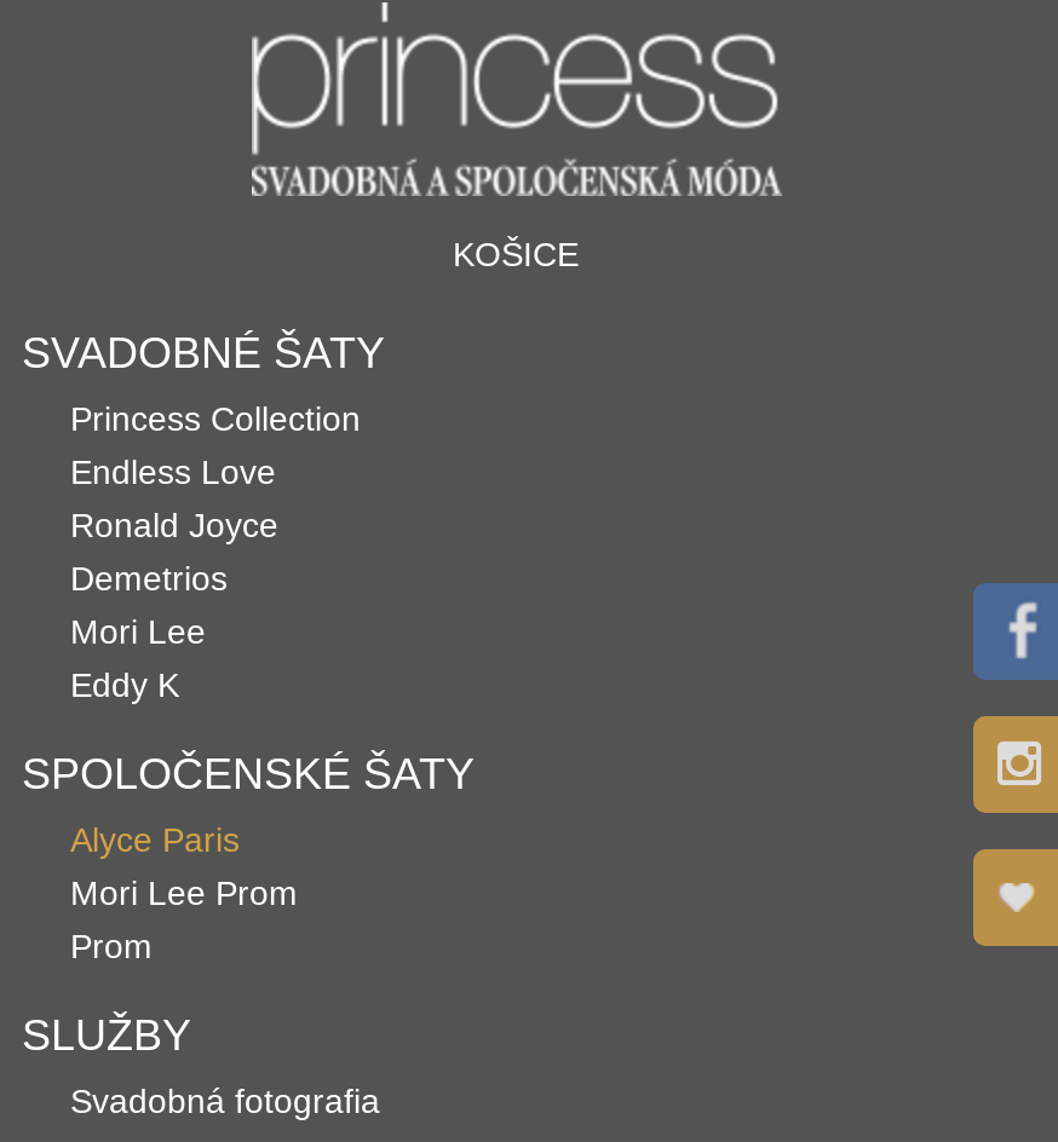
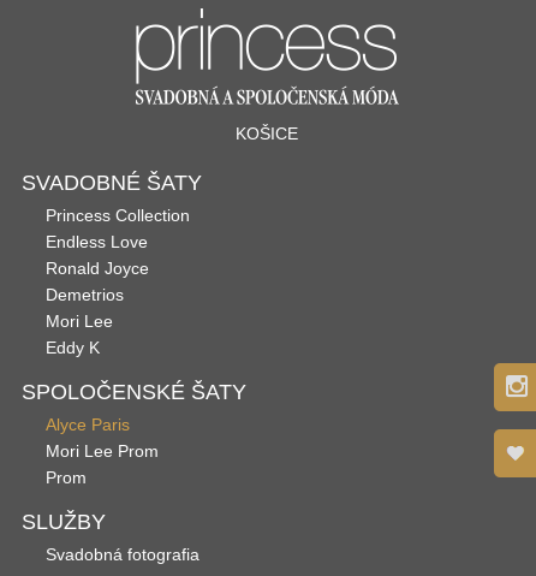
[971,581,1051,682] [image] -> none

